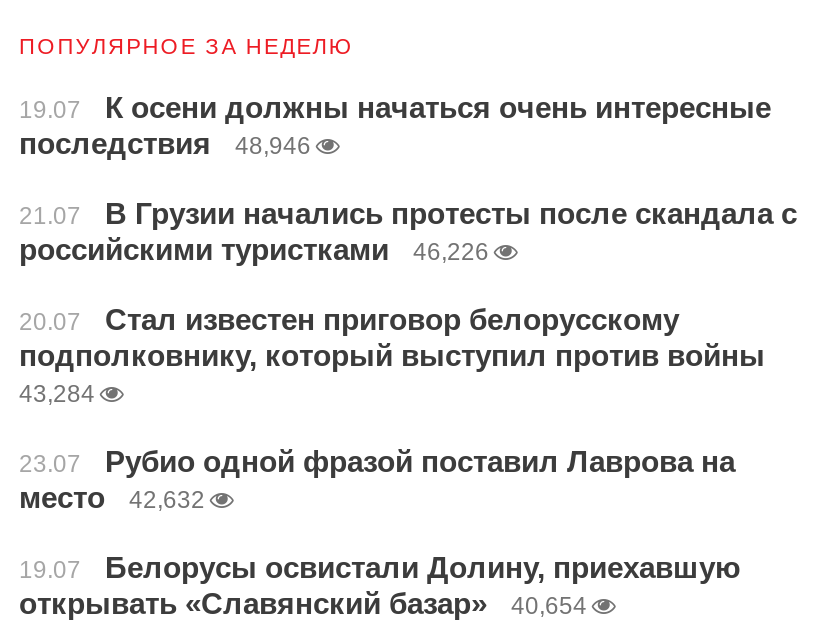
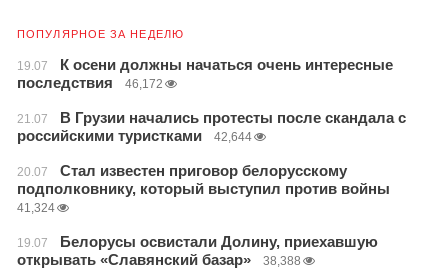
[19,126,311,160] последствия 48,946 -> [17,74,163,91] последствия 46,172
[19,232,489,266] российскими туристками 46,226 -> [17,127,252,144] российскими туристками 42,644
[19,380,735,514] 43,284 | 23.07 | Рубио одной фразой поставил Лаврова на | место | 42,632 -> [17,201,55,215] 41,324
[19,586,587,620] открывать «Славянский базар» 40,654 -> [17,251,301,268] открывать «Славянский базар» 38,388

